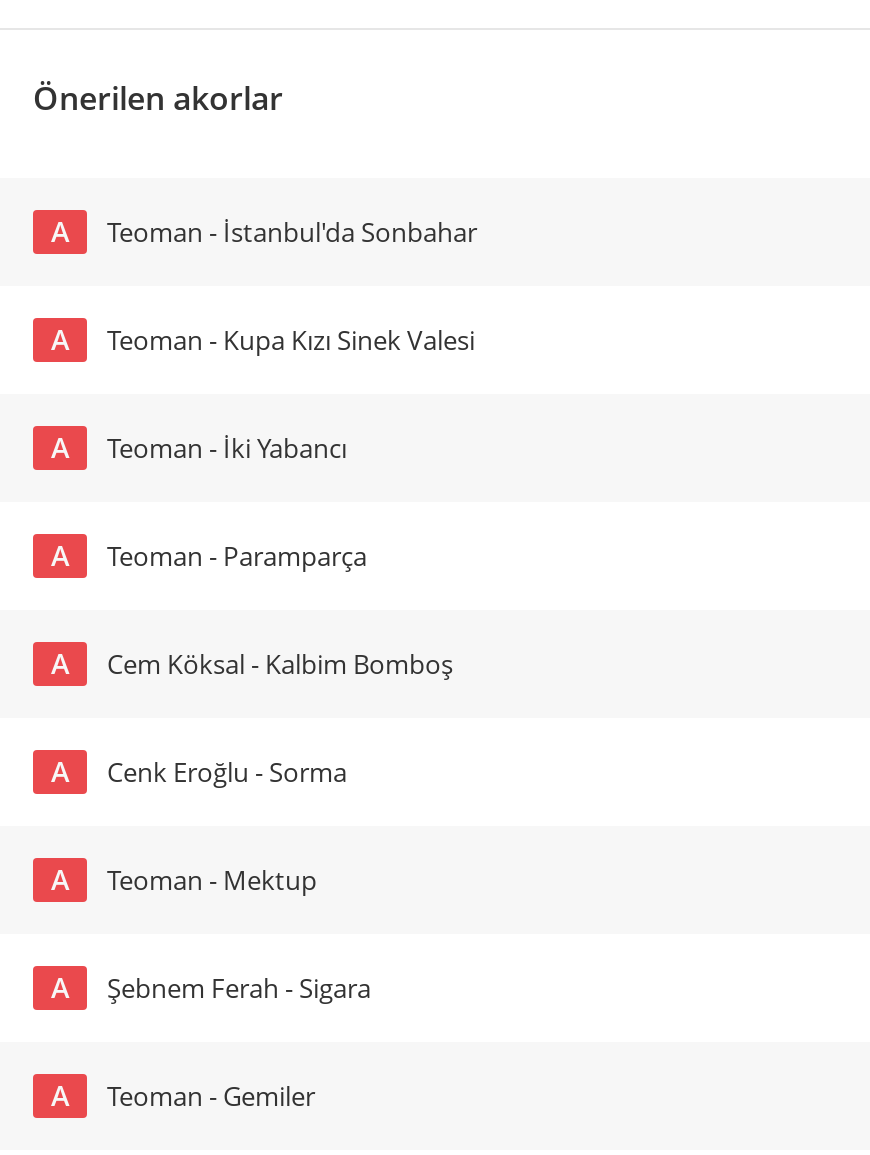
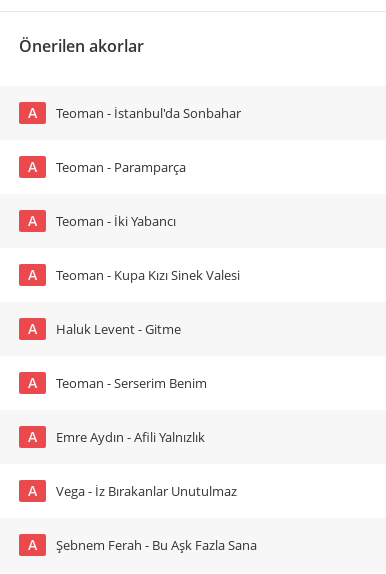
moved [107,322,475,358] -> [56,266,240,284]: Teoman - Kupa Kızı Sinek Valesi
moved [107,538,367,574] -> [56,158,186,176]: Teoman - Paramparça
[107,646,453,682] Cem Köksal - Kalbim Bomboş -> [56,320,181,338] Haluk Levent - Gitme
[107,754,347,790] Cenk Eroğlu - Sorma -> [56,374,207,392] Teoman - Serserim Benim
[107,862,317,898] Teoman - Mektup -> [56,428,205,446] Emre Aydın - Afili Yalnızlık
[107,970,371,1006] Şebnem Ferah - Sigara -> [56,482,237,500] Vega - İz Bırakanlar Unutulmaz
[107,1078,315,1114] Teoman - Gemiler -> [56,536,257,554] Şebnem Ferah - Bu Aşk Fazla Sana

